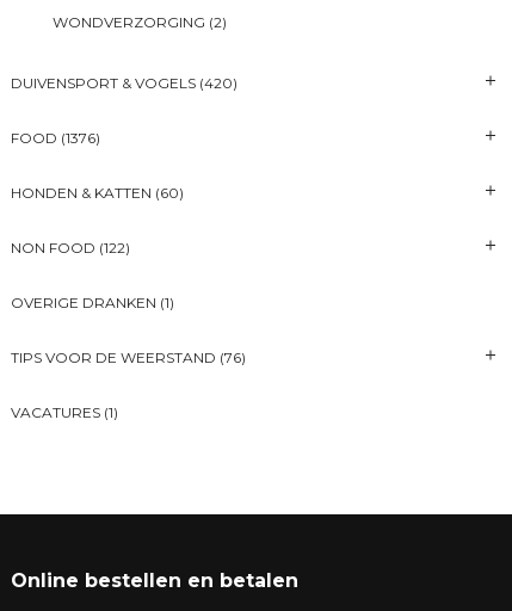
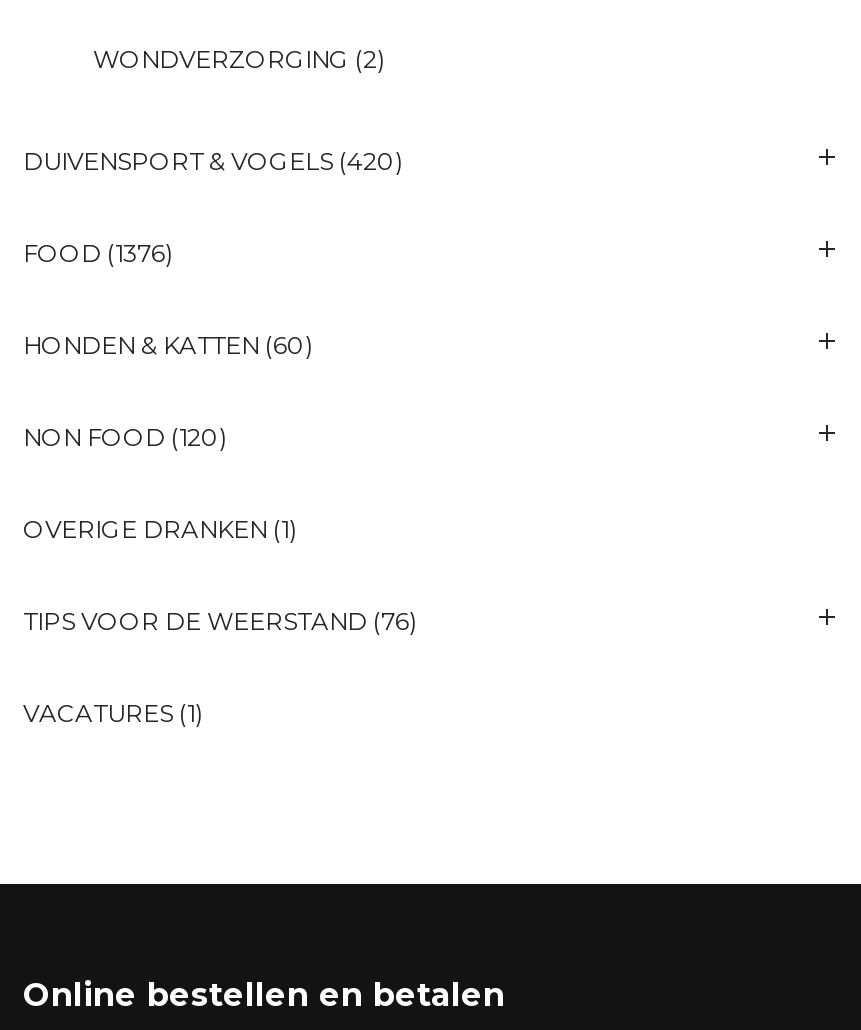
[11,239,130,257] NON FOOD (122) -> [23,423,227,453] NON FOOD (120)

